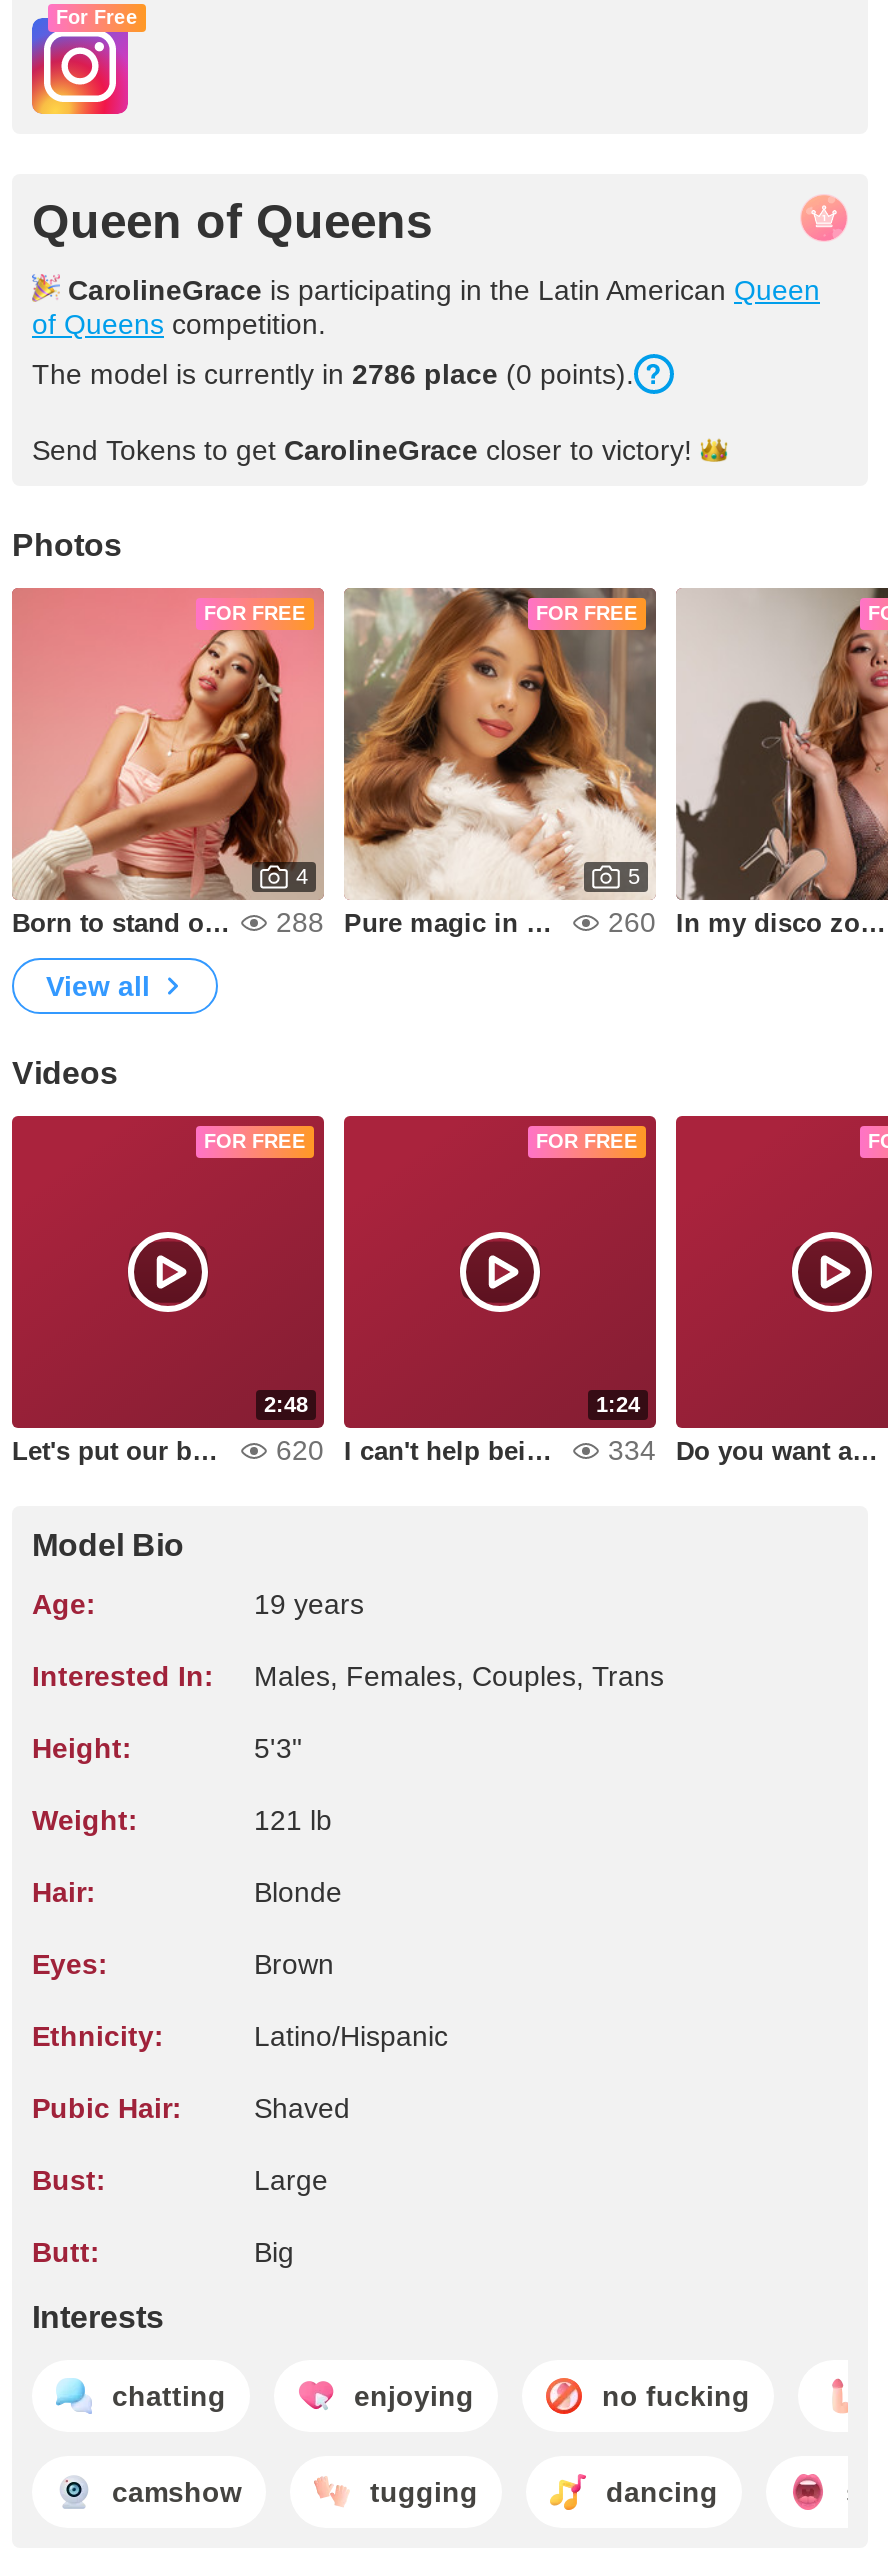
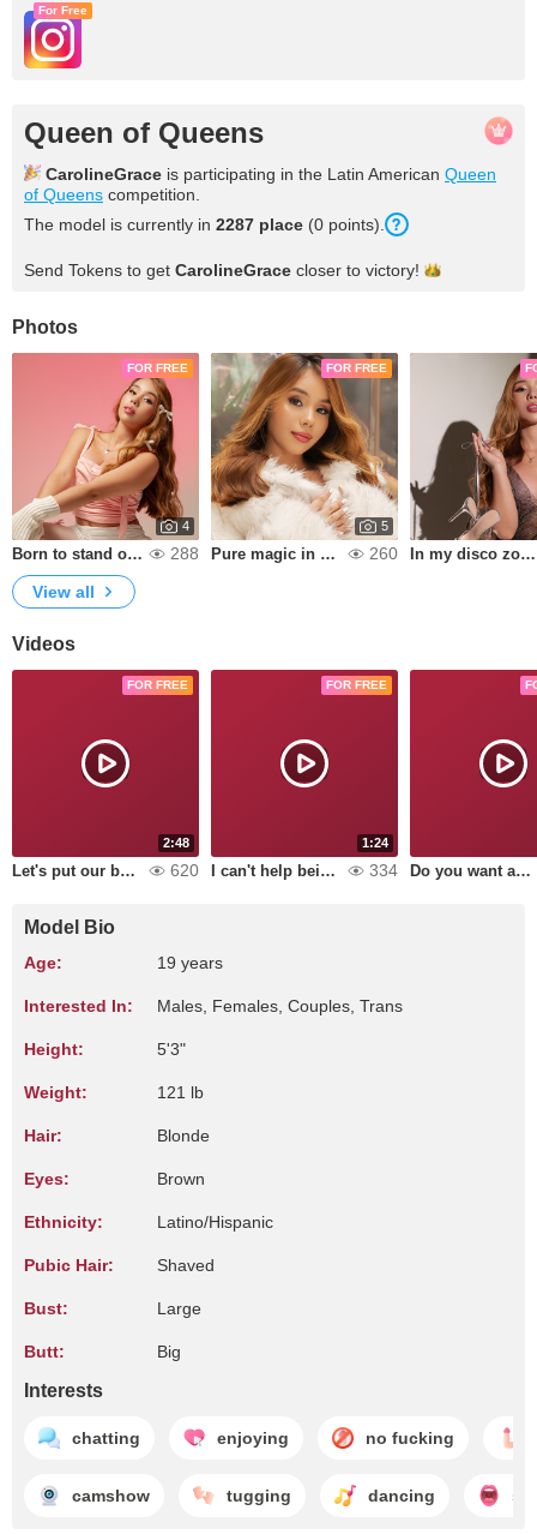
[32,358,634,390] The model is currently in 2786 place (0 points). -> [24,215,385,234] The model is currently in 2287 place (0 points).

